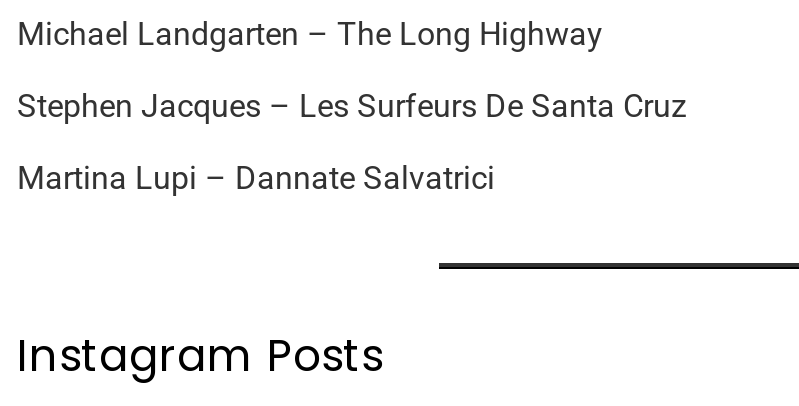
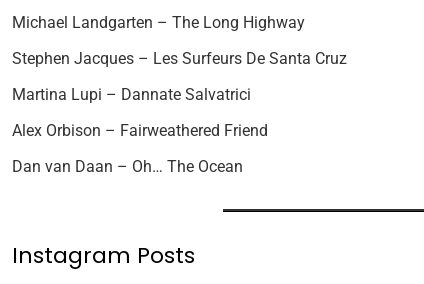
none -> [12,121,268,176] Alex Orbison – Fairweathered Friend | Dan van Daan – Oh… The Ocean

